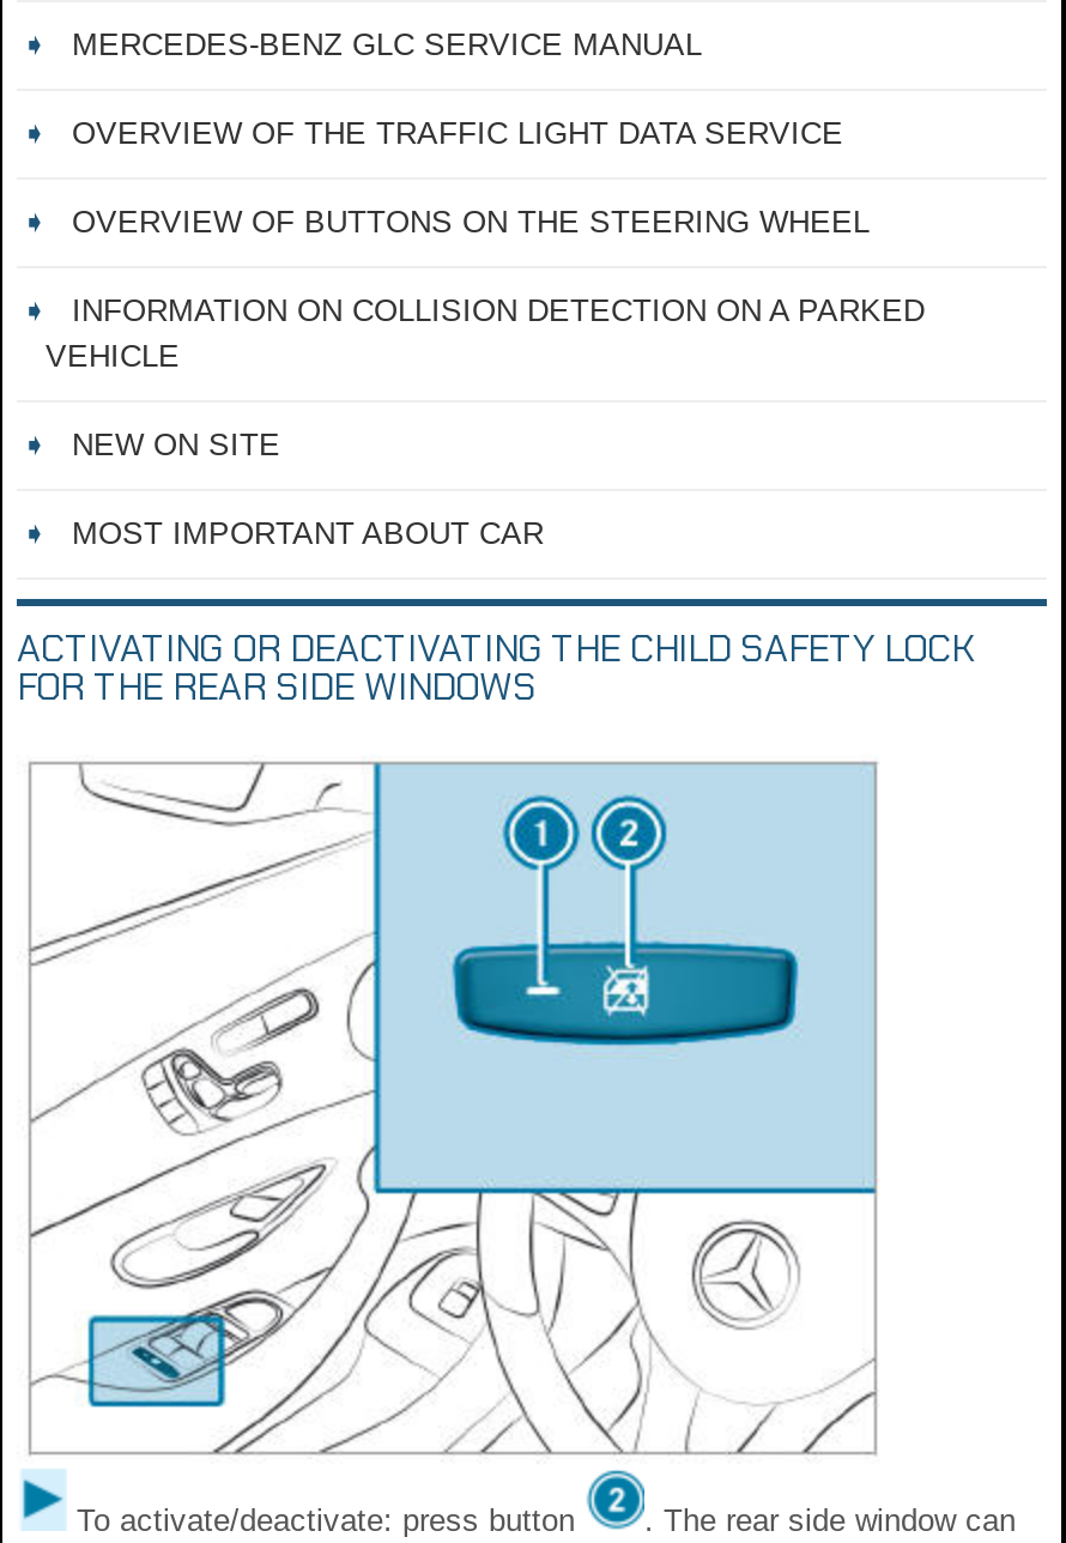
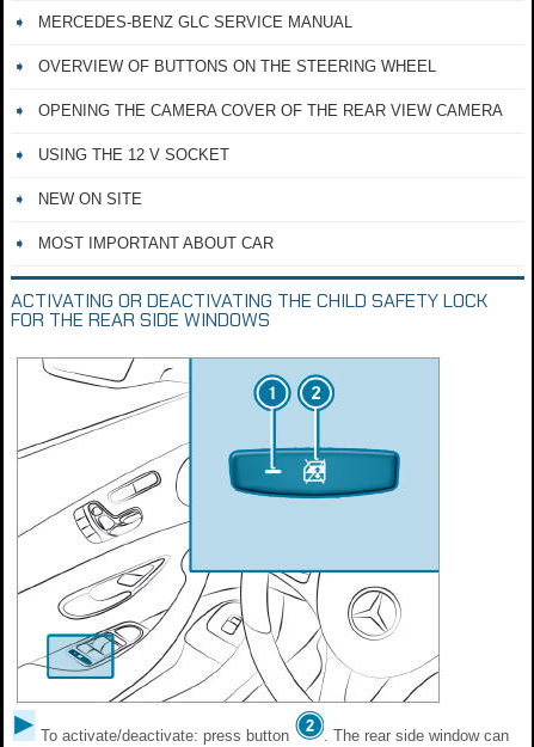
[72,115,843,151] OVERVIEW OF THE TRAFFIC LIGHT DATA SERVICE -> none
moved [72,204,870,240] -> [38,58,436,76]: OVERVIEW OF BUTTONS ON THE STEERING WHEEL
[46,293,925,374] INFORMATION ON COLLISION DETECTION ON A PARKED | VEHICLE -> [38,102,503,164] OPENING THE CAMERA COVER OF THE REAR VIEW CAMERA | USING THE 12 V SOCKET

